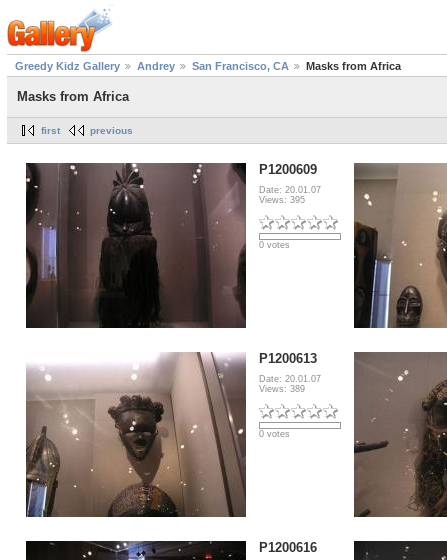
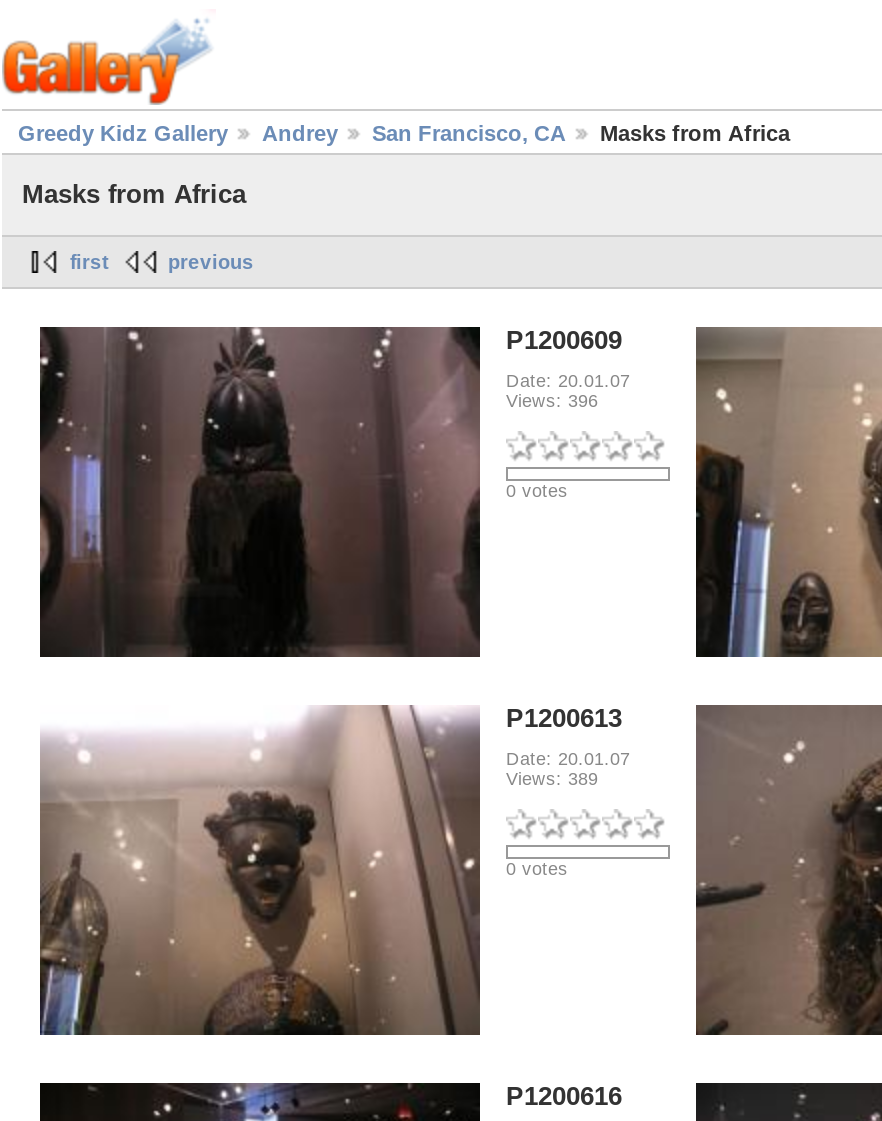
[259,195,305,205] Views: 395 -> [506,390,598,410] Views: 396

